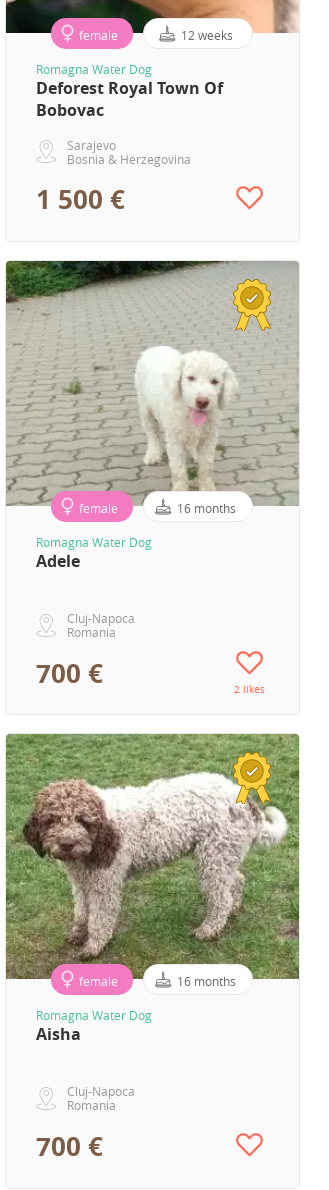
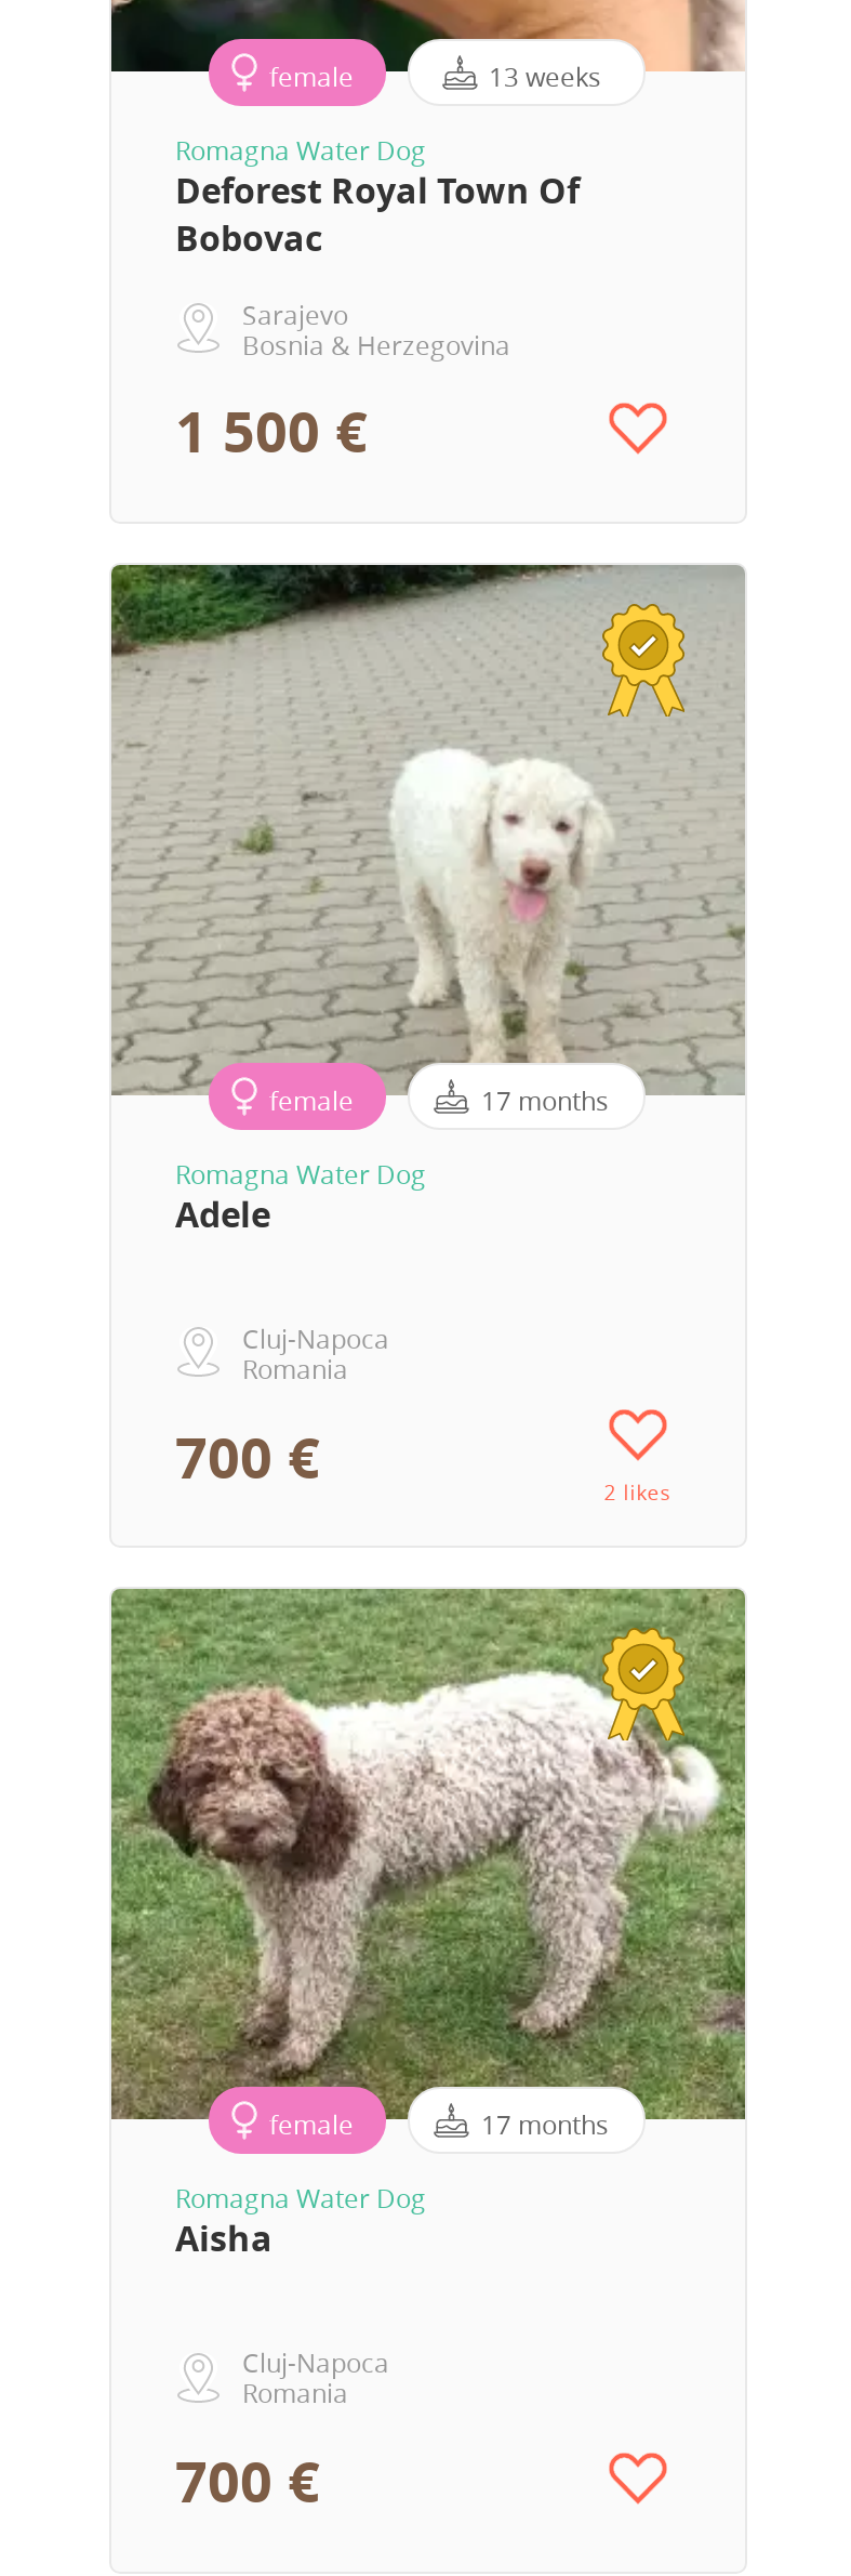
[180,27,232,43] 12 weeks -> [489,58,601,92] 13 weeks
[177,500,236,516] 16 months -> [481,1082,609,1117] 17 months
[177,973,236,989] 16 months -> [481,2107,609,2142] 17 months

